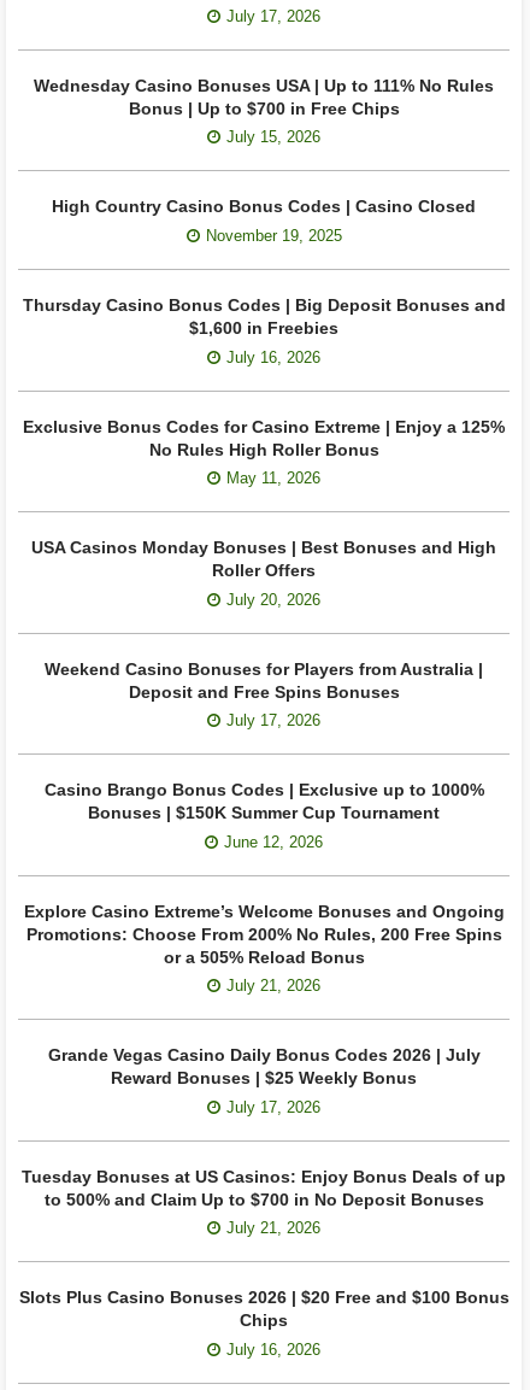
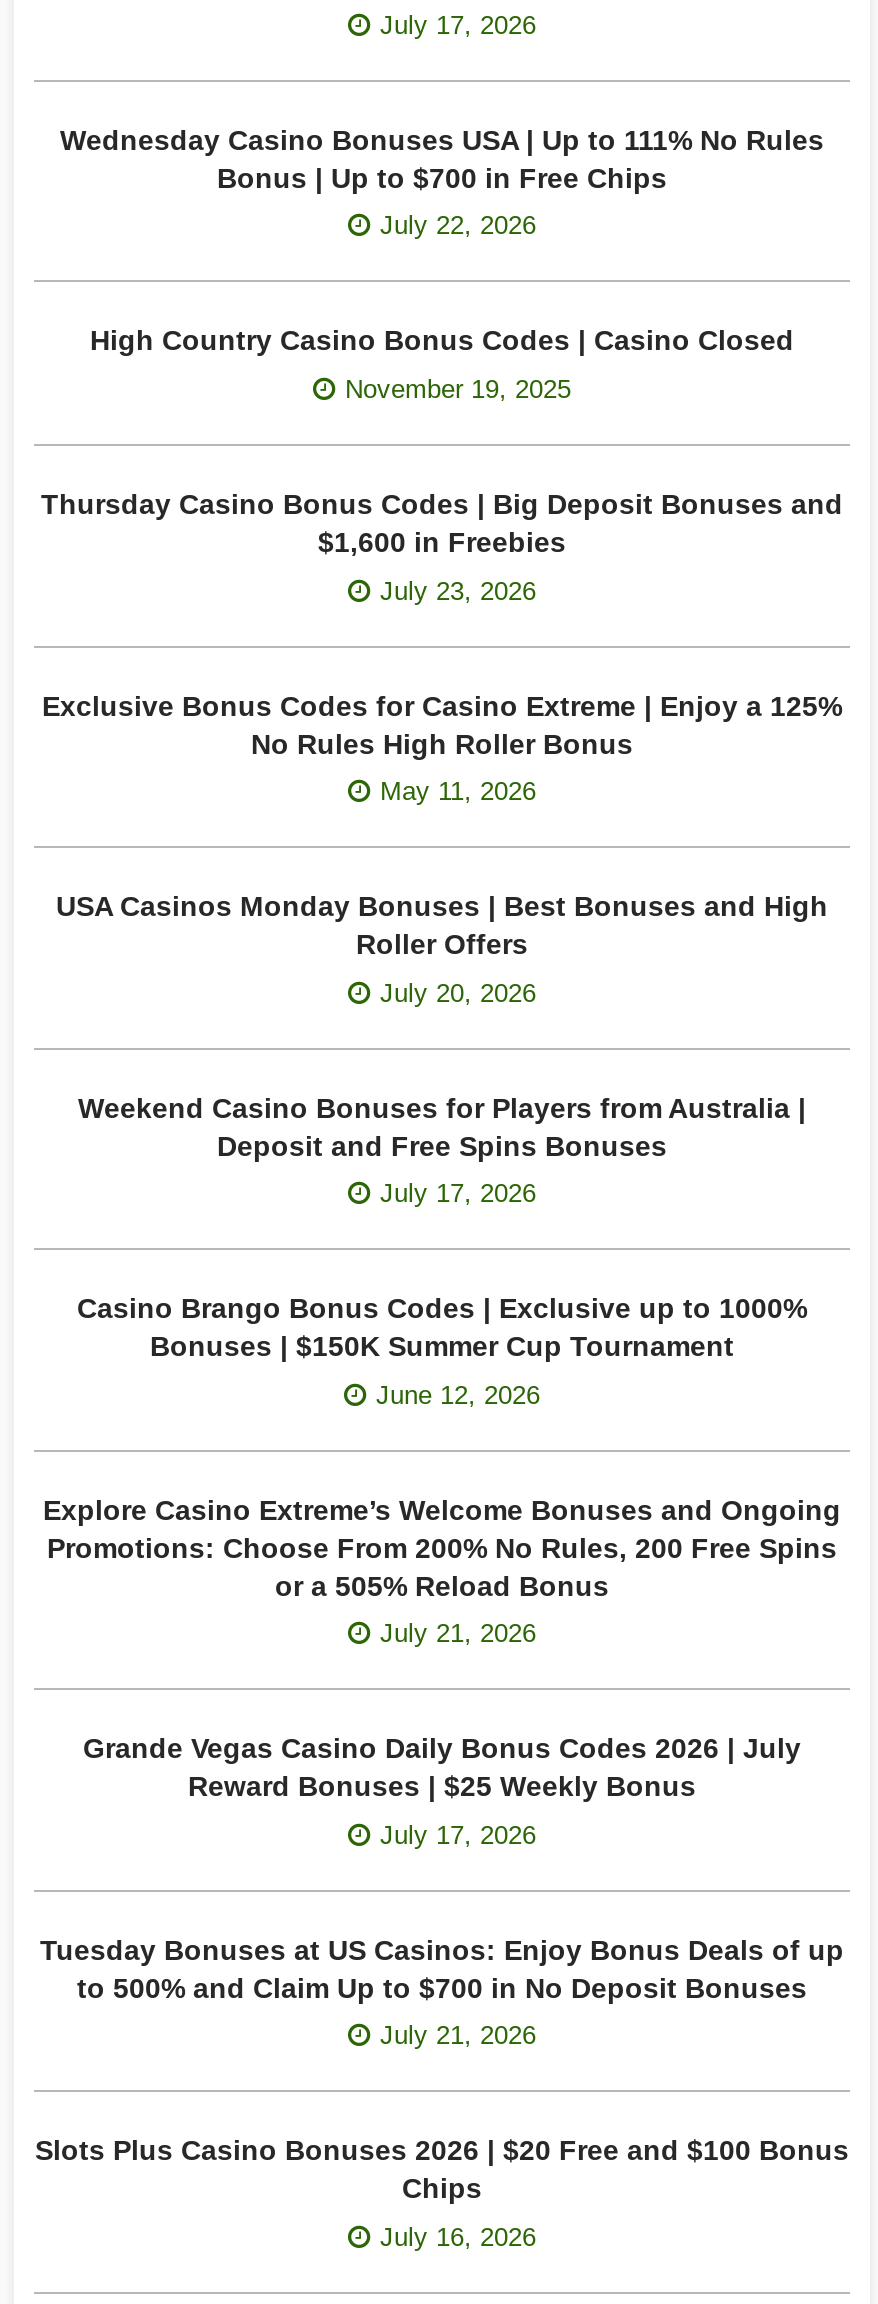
[226,128,320,146] July 15, 2026 -> [380,211,536,241] July 22, 2026
[226,348,320,366] July 16, 2026 -> [380,575,536,605] July 23, 2026

